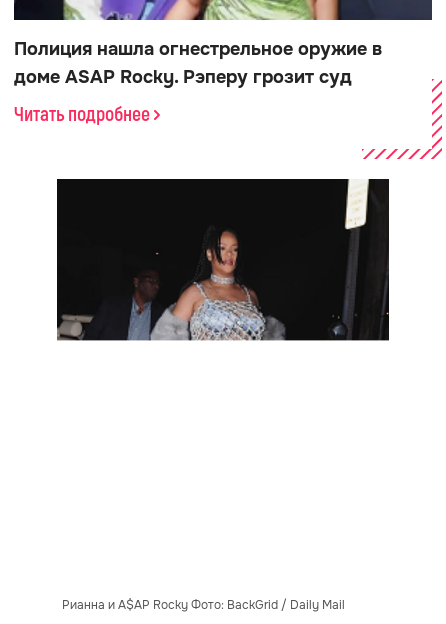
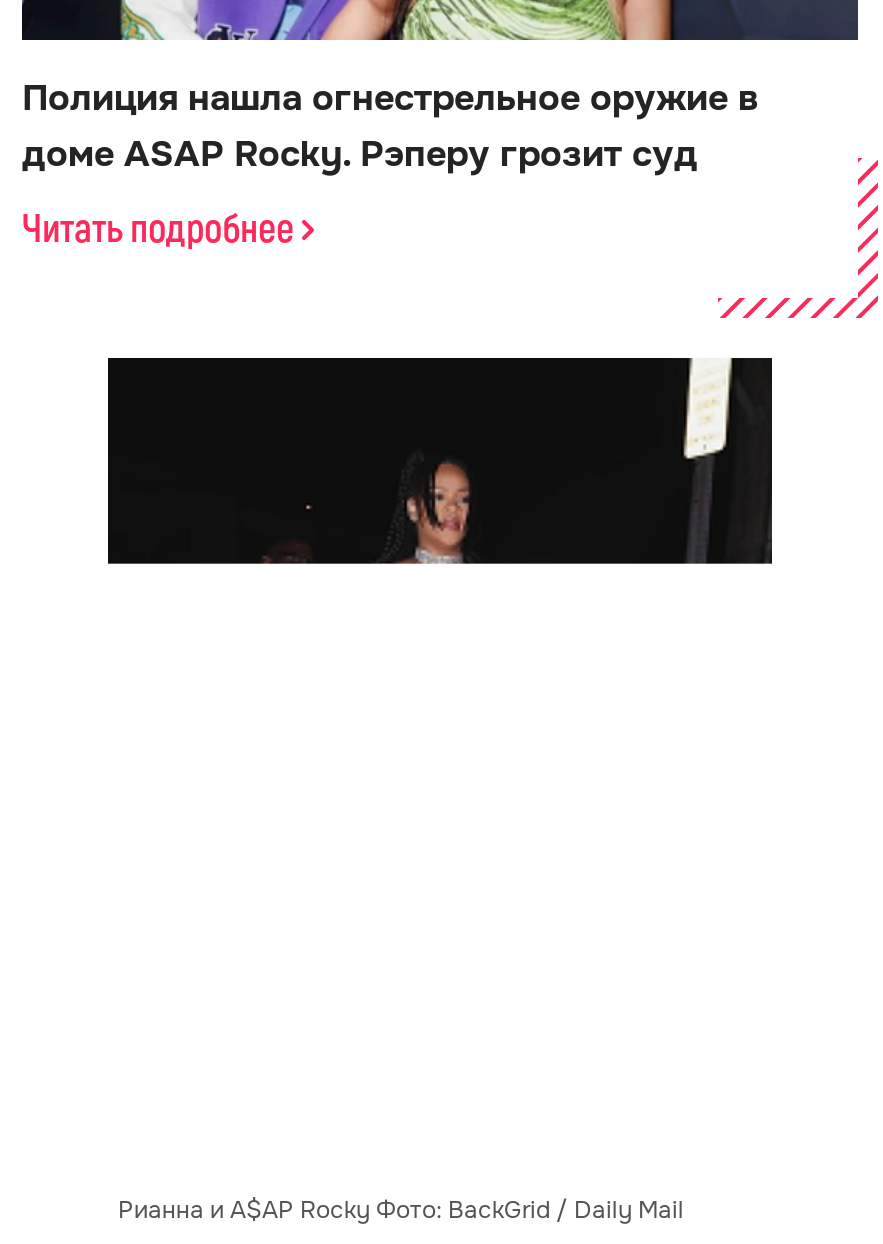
[56,282,390,342] [image] -> none

